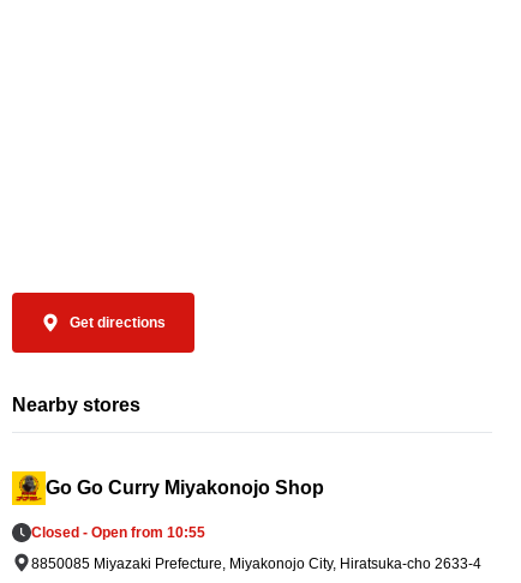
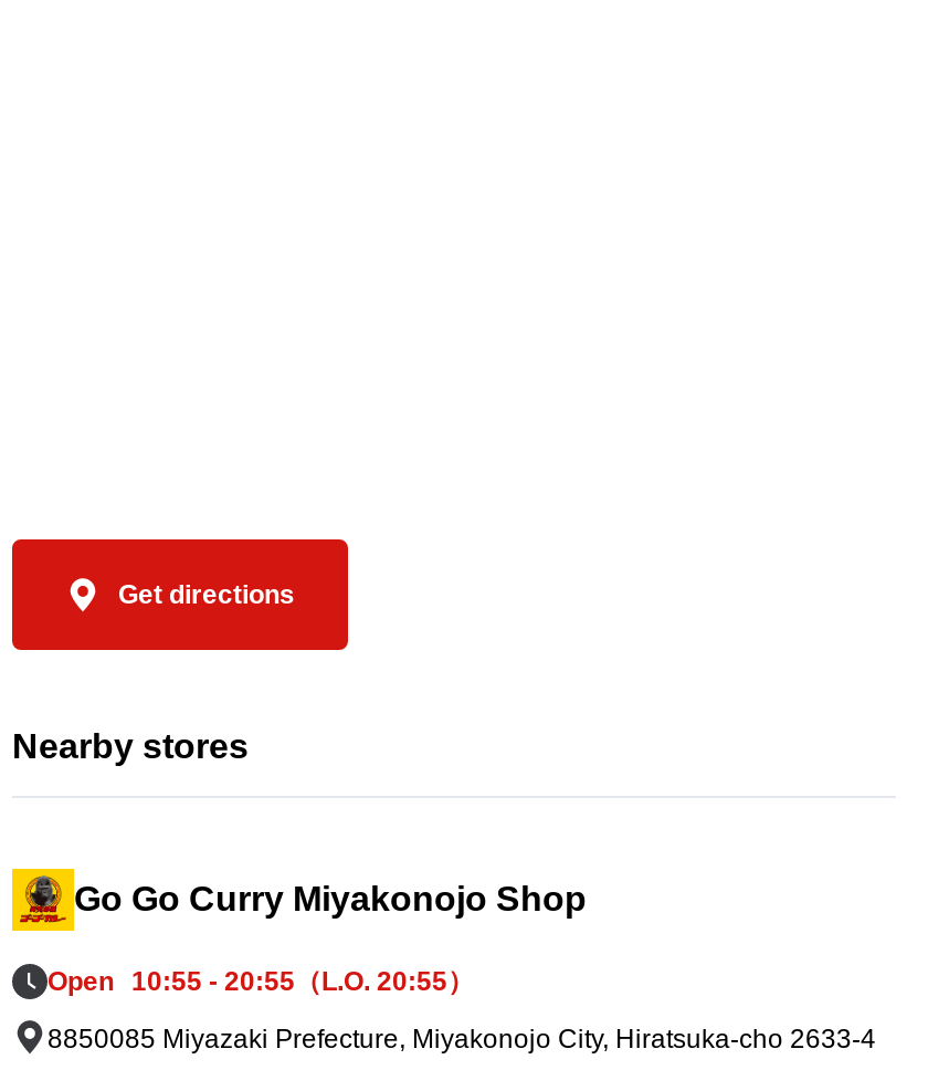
[31,524,205,541] Closed - Open from 10:55 -> [48,967,474,997] Open 10:55 - 20:55（L.O. 20:55）

